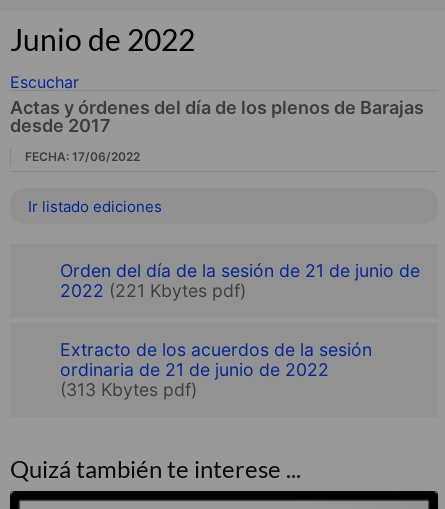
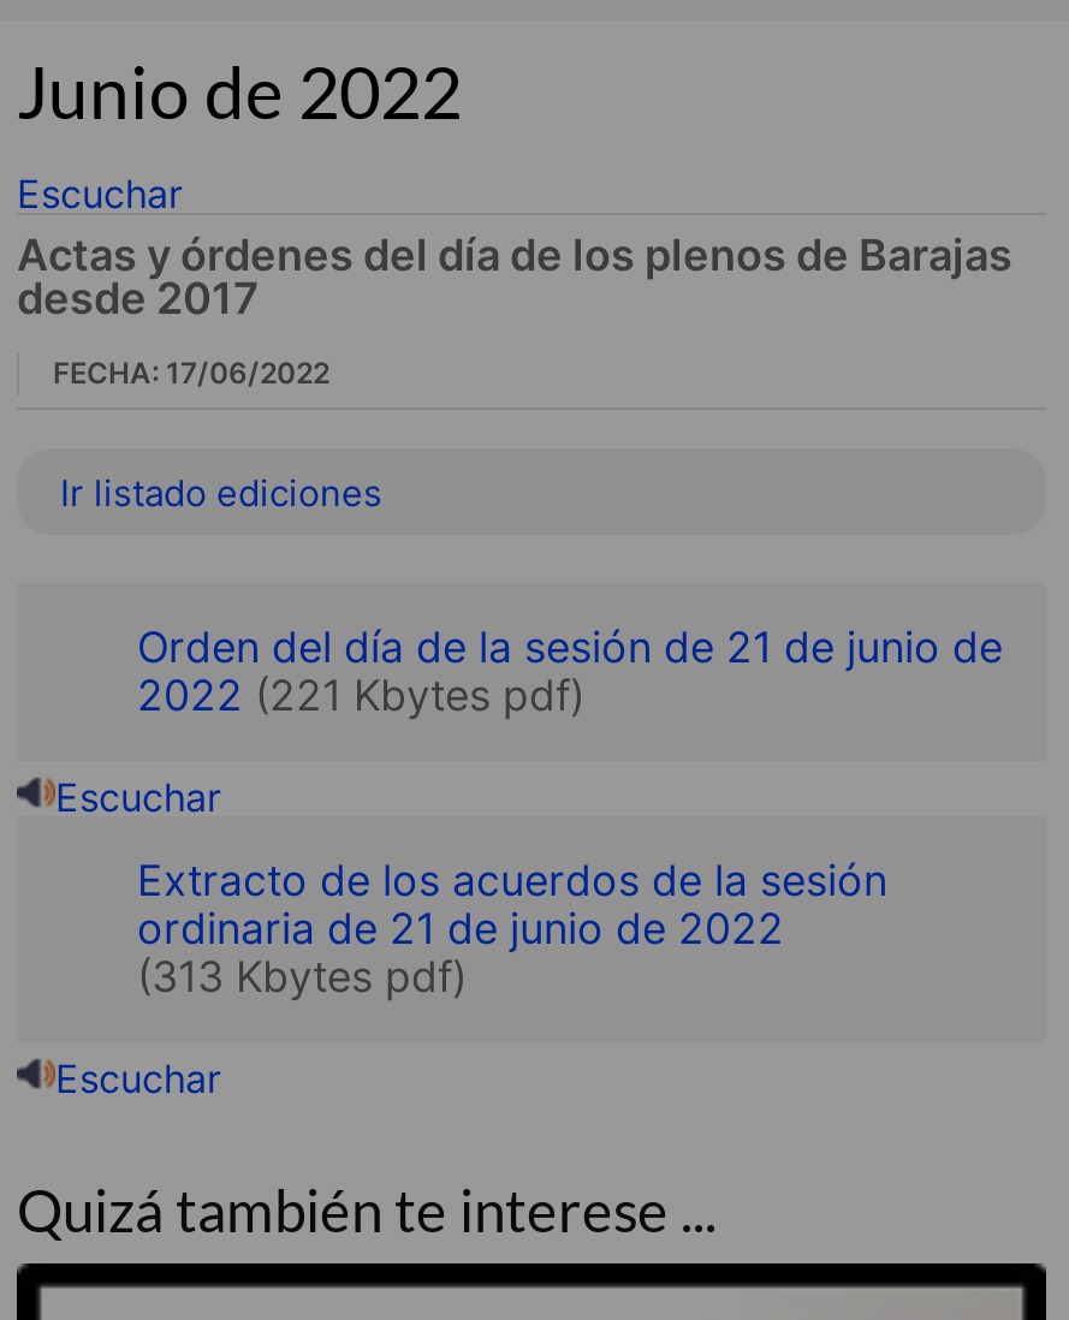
none -> [55,774,221,822] Escuchar
none -> [55,1055,221,1103] Escuchar

